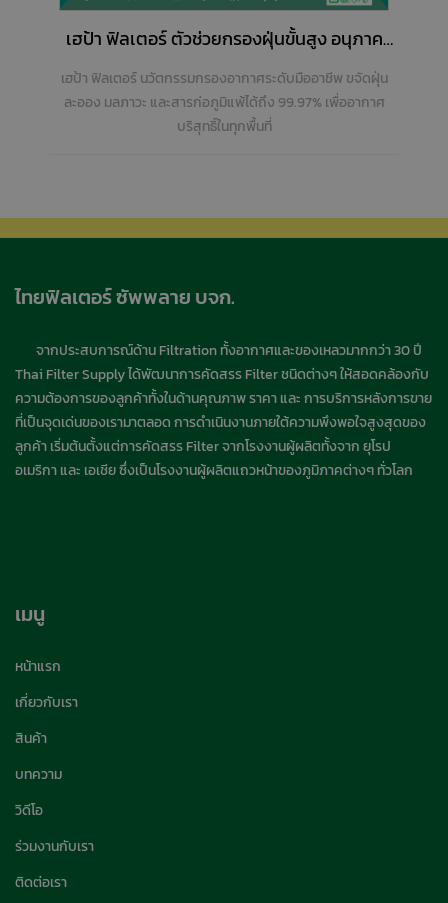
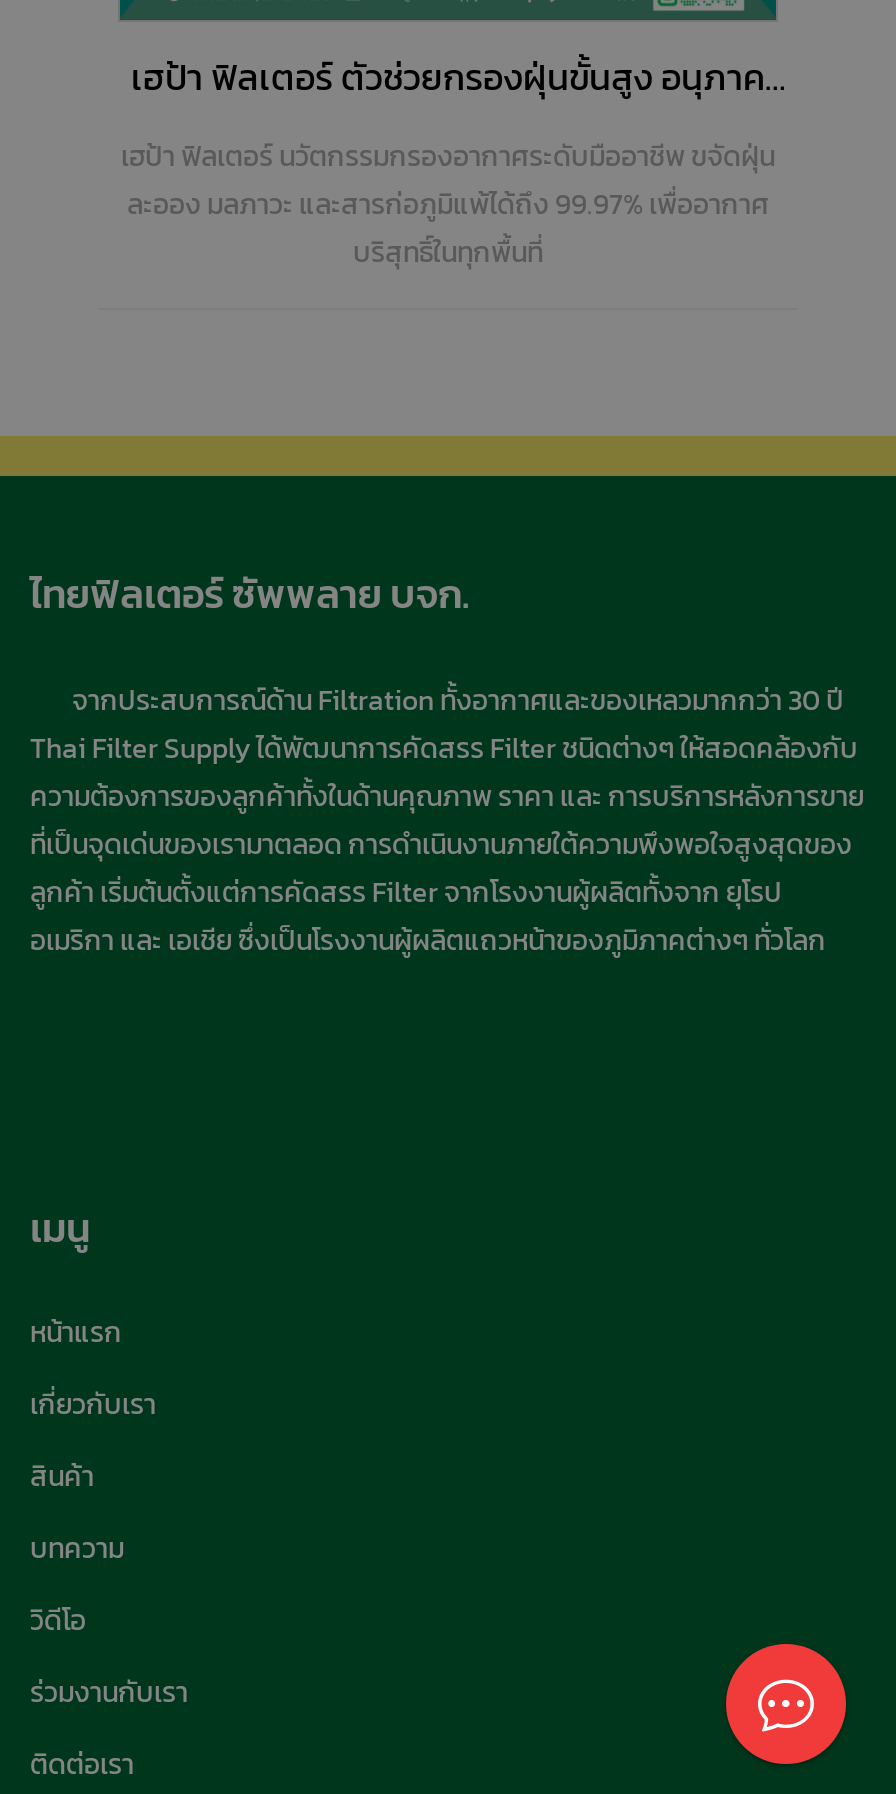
none -> [724,1642,848,1766] [image]

